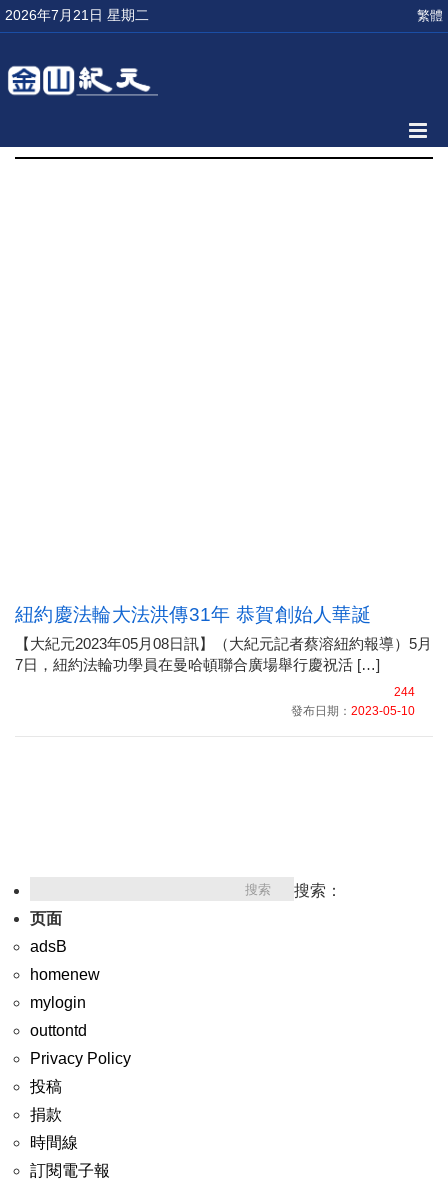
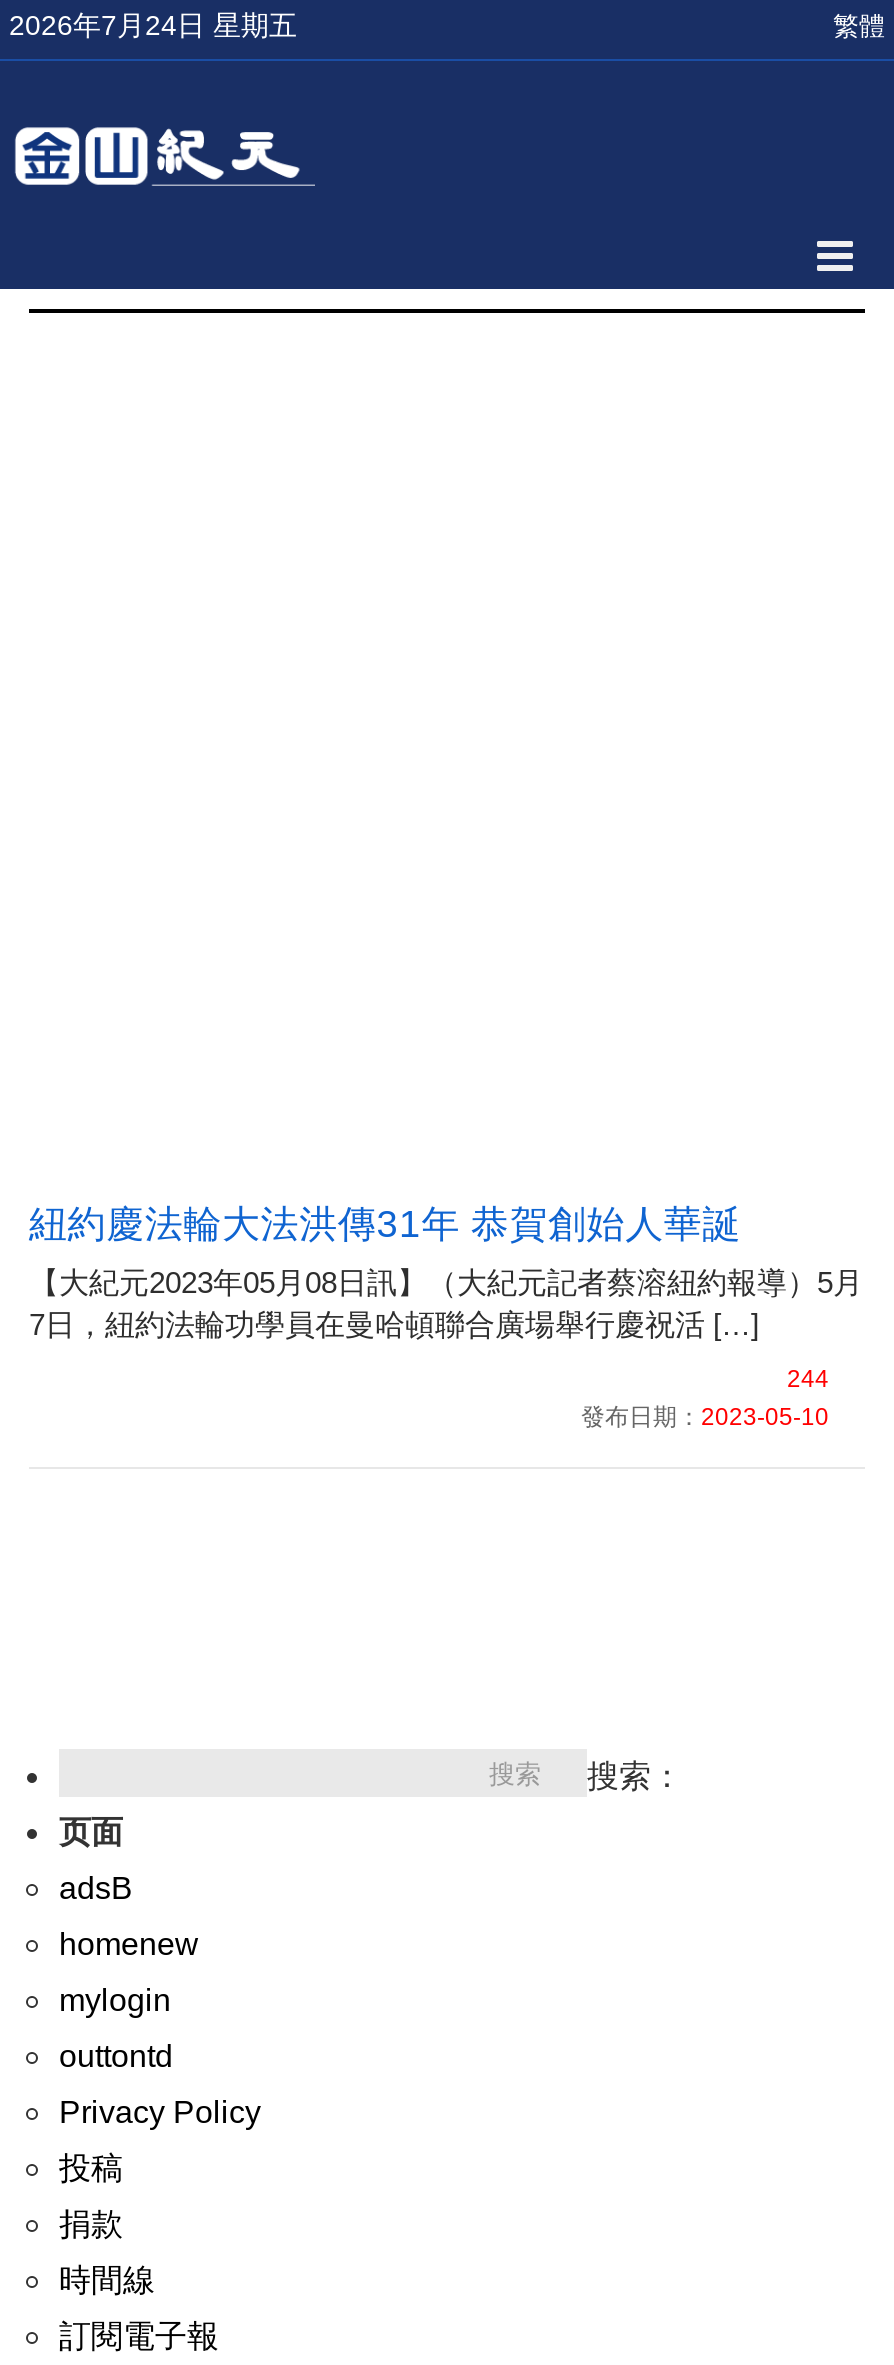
[5,7,149,23] 2026年7月21日 星期二 -> [9,9,297,41] 2026年7月24日 星期五

